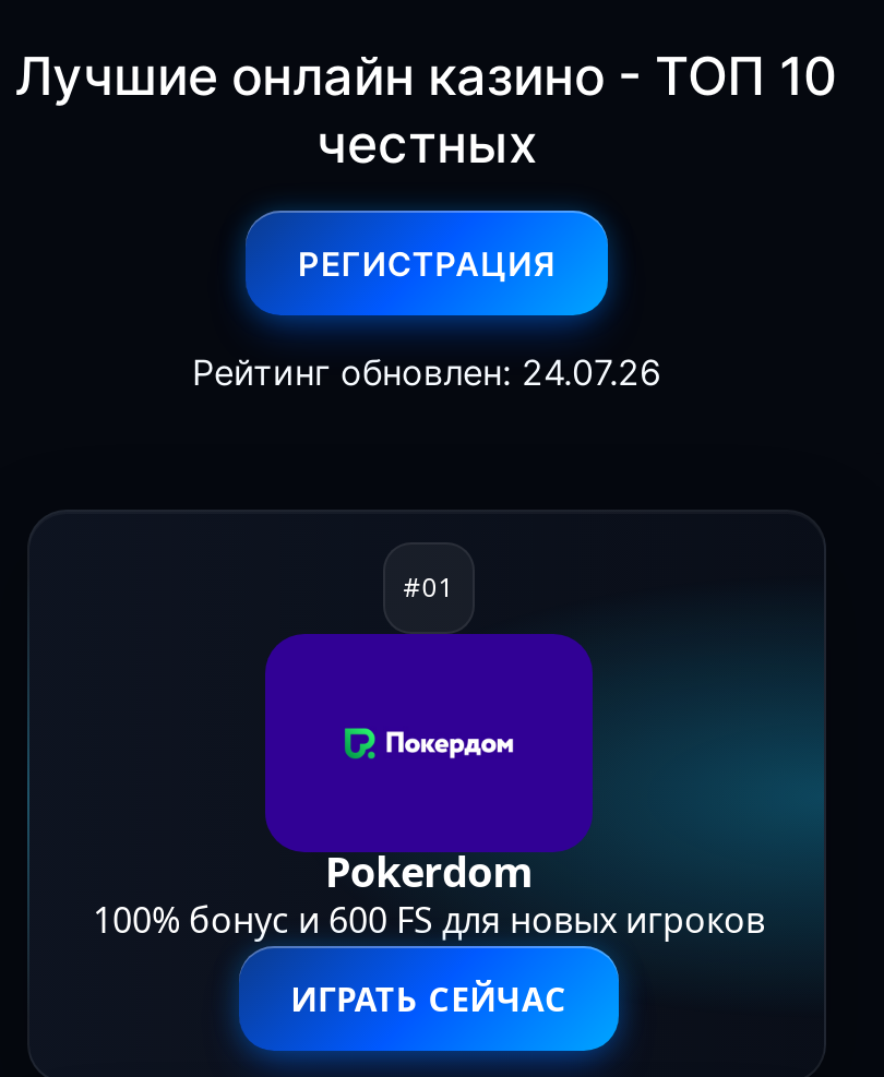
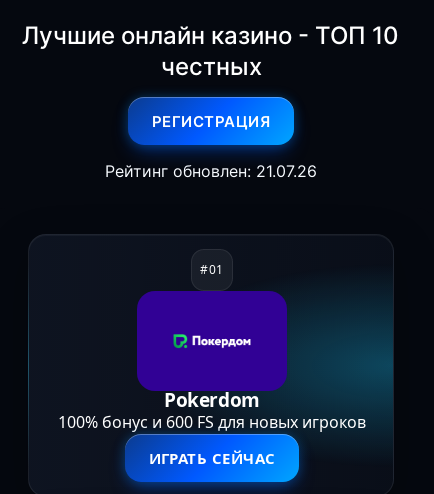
[192,350,661,394] Рейтинг обновлен: 24.07.26 -> [105,161,317,181] Рейтинг обновлен: 21.07.26

